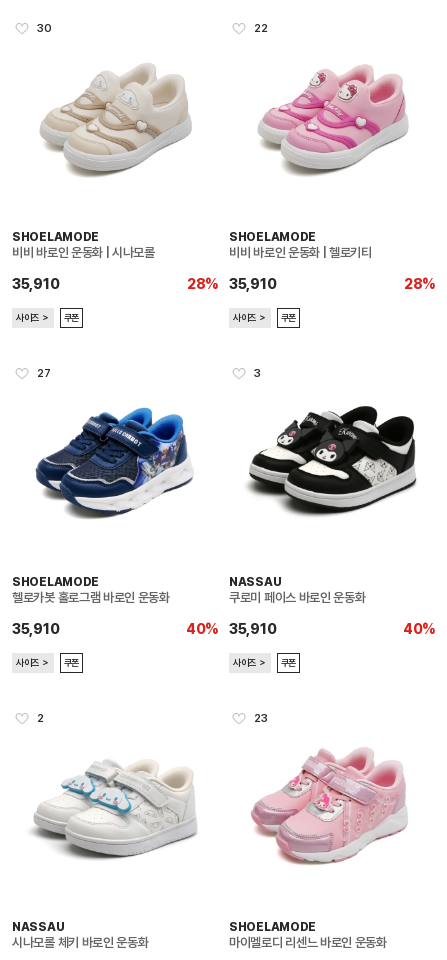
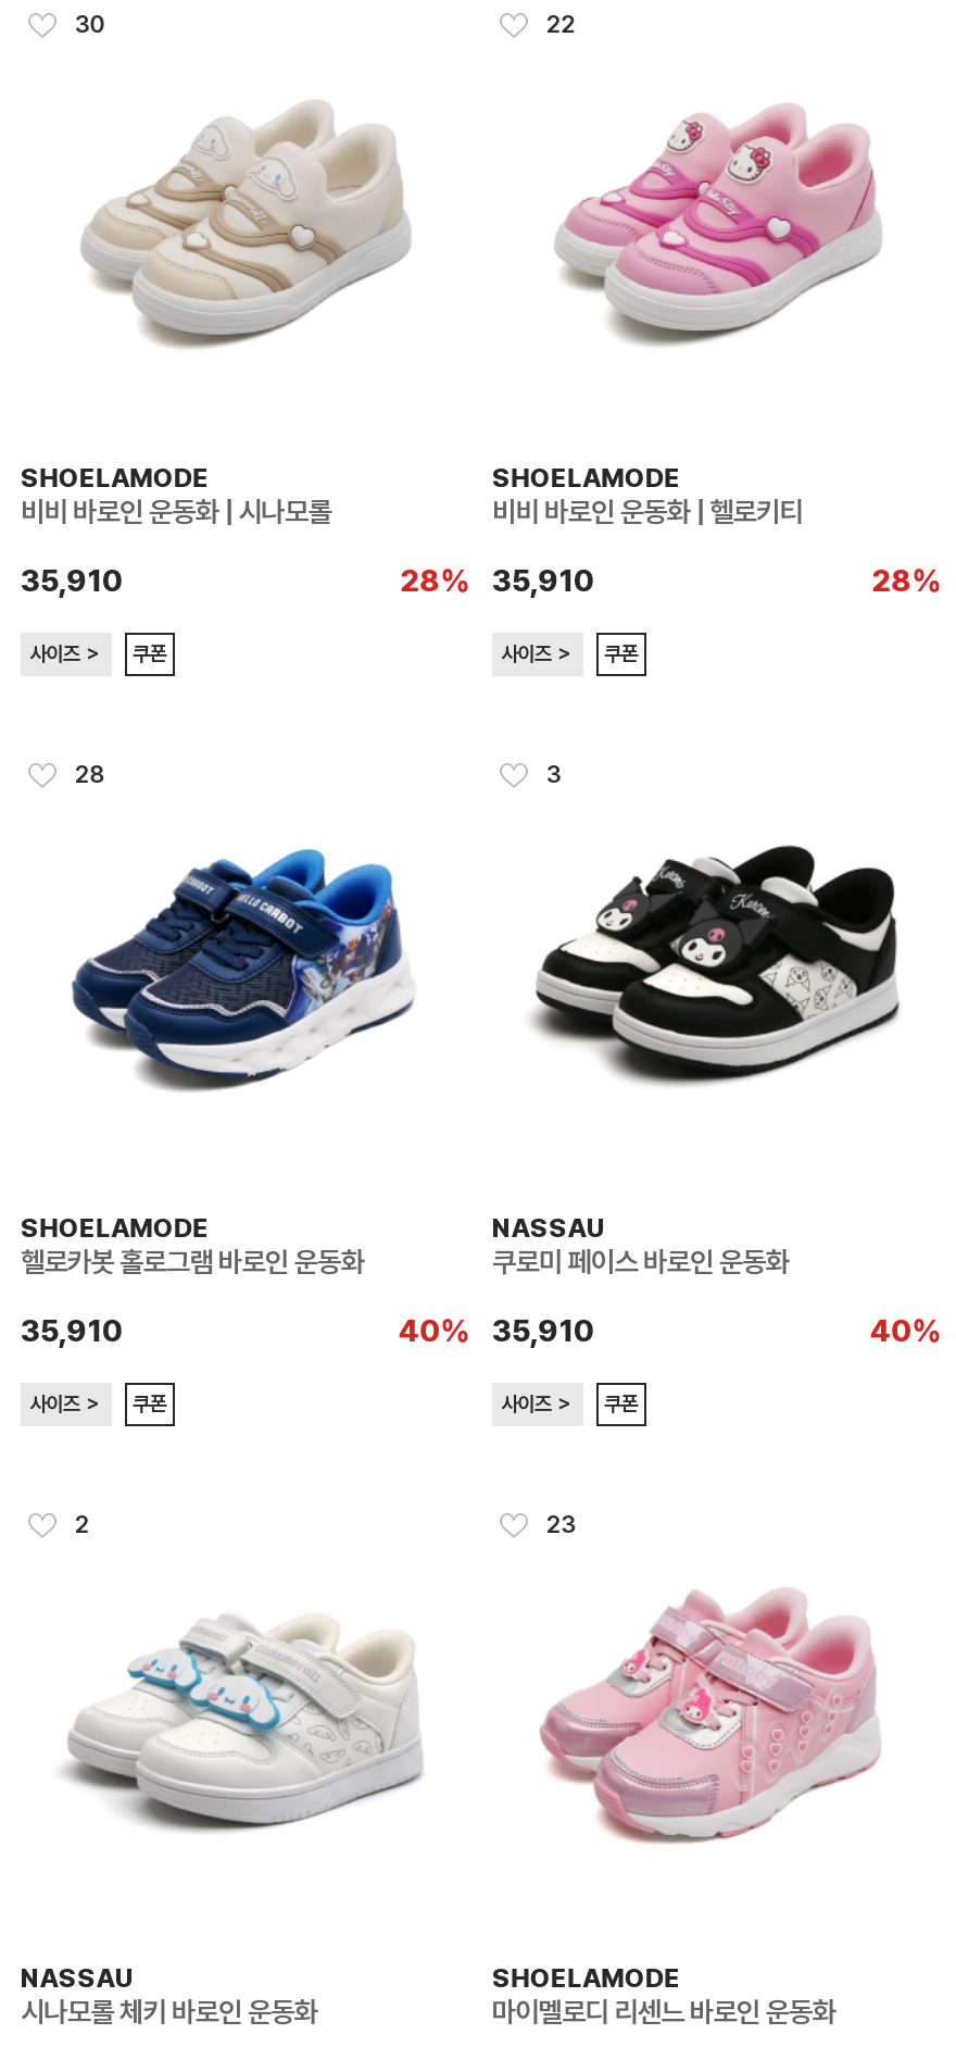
[37,367,50,380] 27 -> [75,761,104,789] 28

